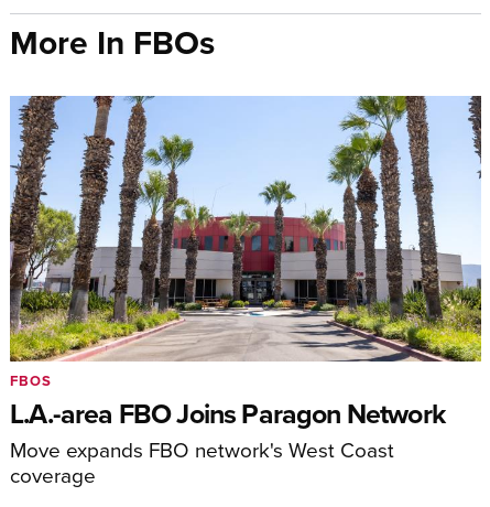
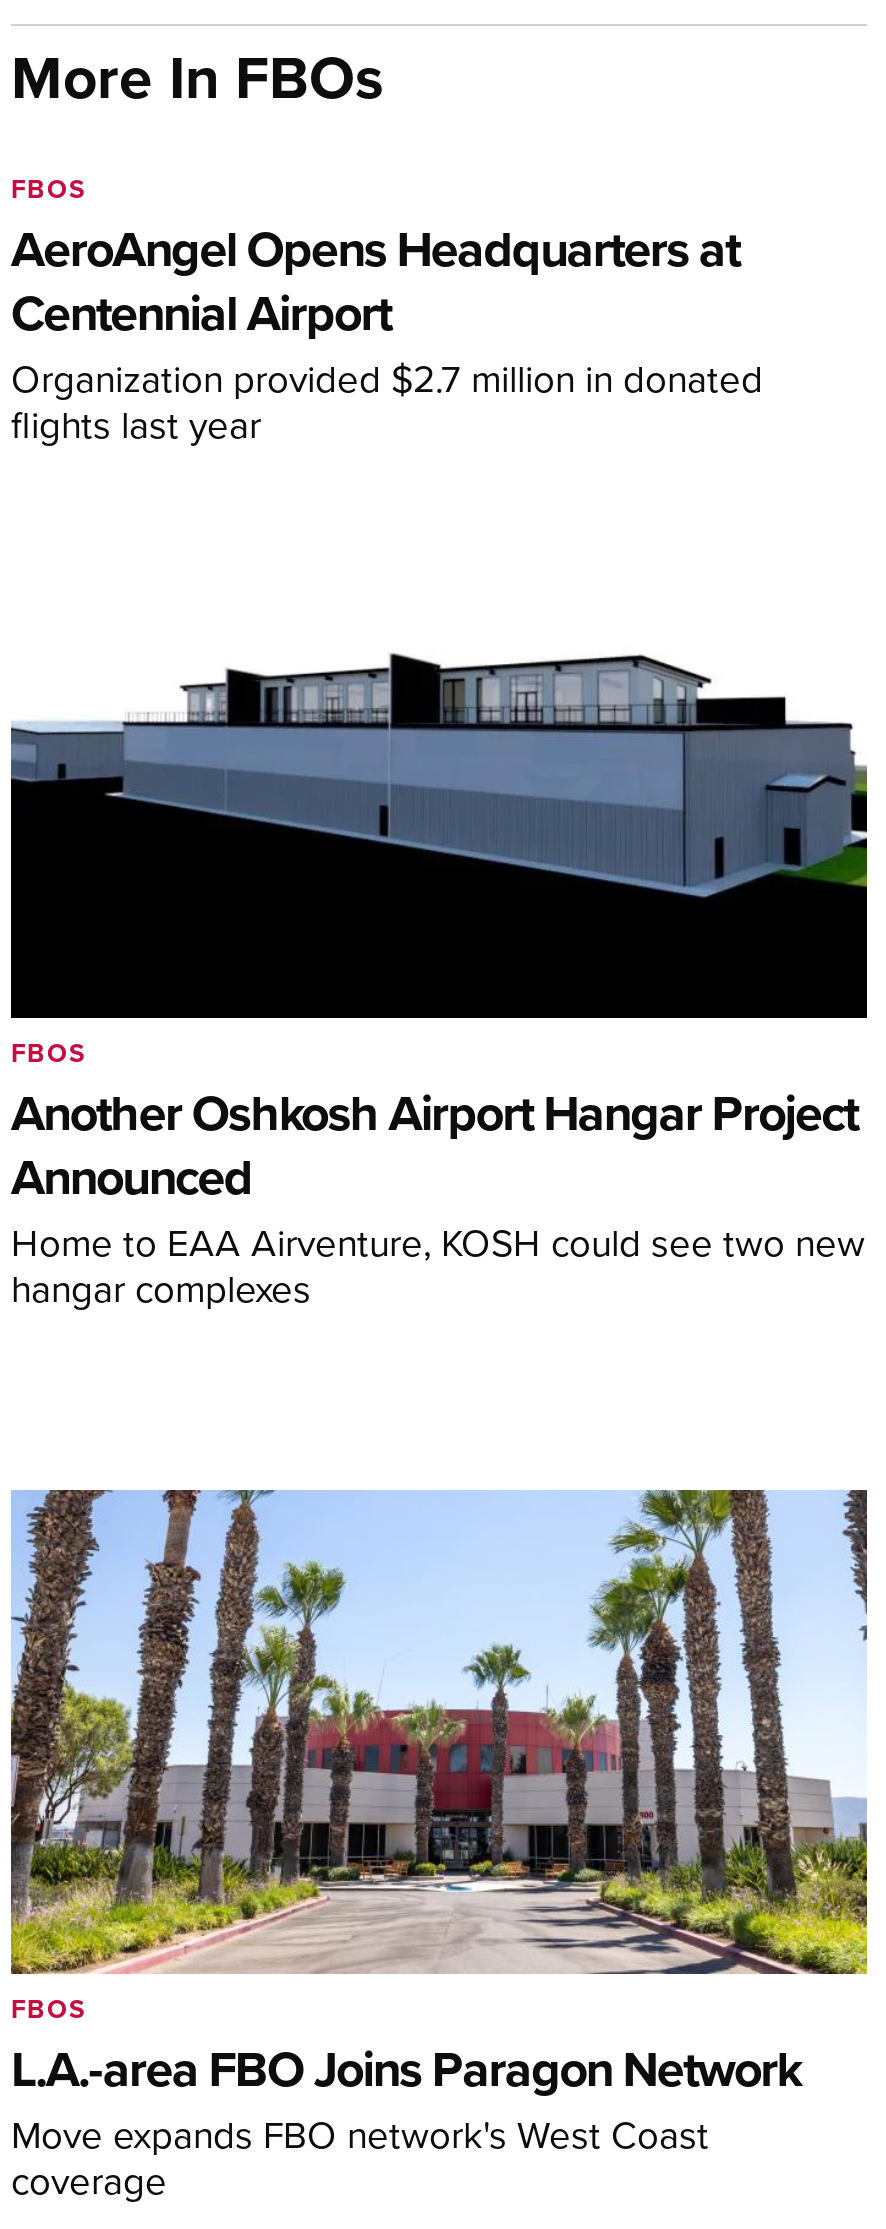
none -> [9,654,869,1072] [image] | FBOS
none -> [11,211,763,449] AeroAngel Opens Headquarters at | Centennial Airport | Organization provided $2.7 million in donated | flights last year
none -> [11,169,87,207] FBOS
none -> [11,1076,865,1314] Another Oshkosh Airport Hangar Project | Announced | Home to EAA Airventure, KOSH could see two new | hangar complexes

